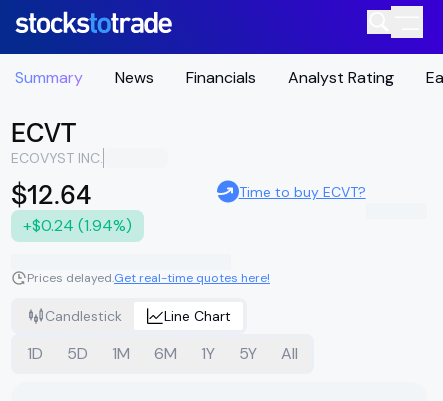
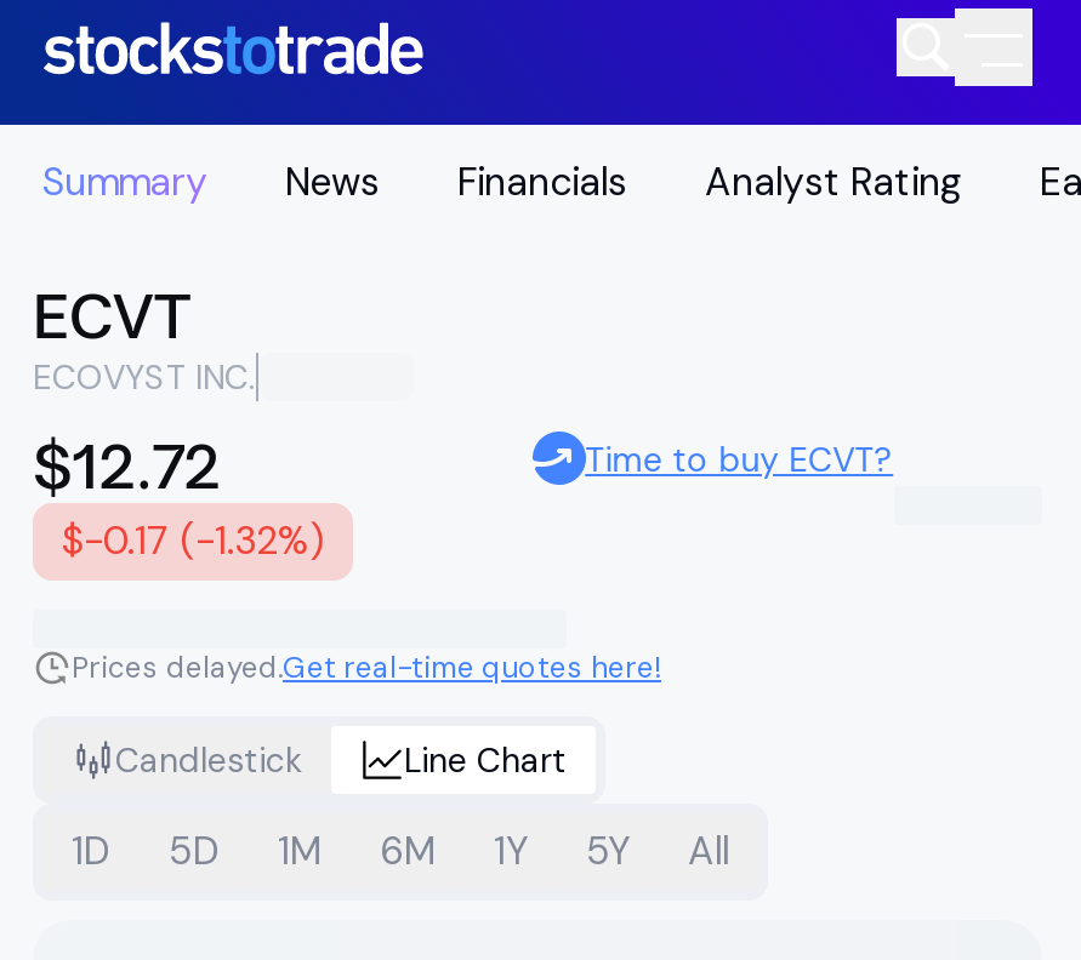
[11,180,92,210] $12.64 -> [33,430,222,503] $12.72
[23,215,132,236] +$0.24 (1.94%) -> [62,515,324,566] $-0.17 (-1.32%)

